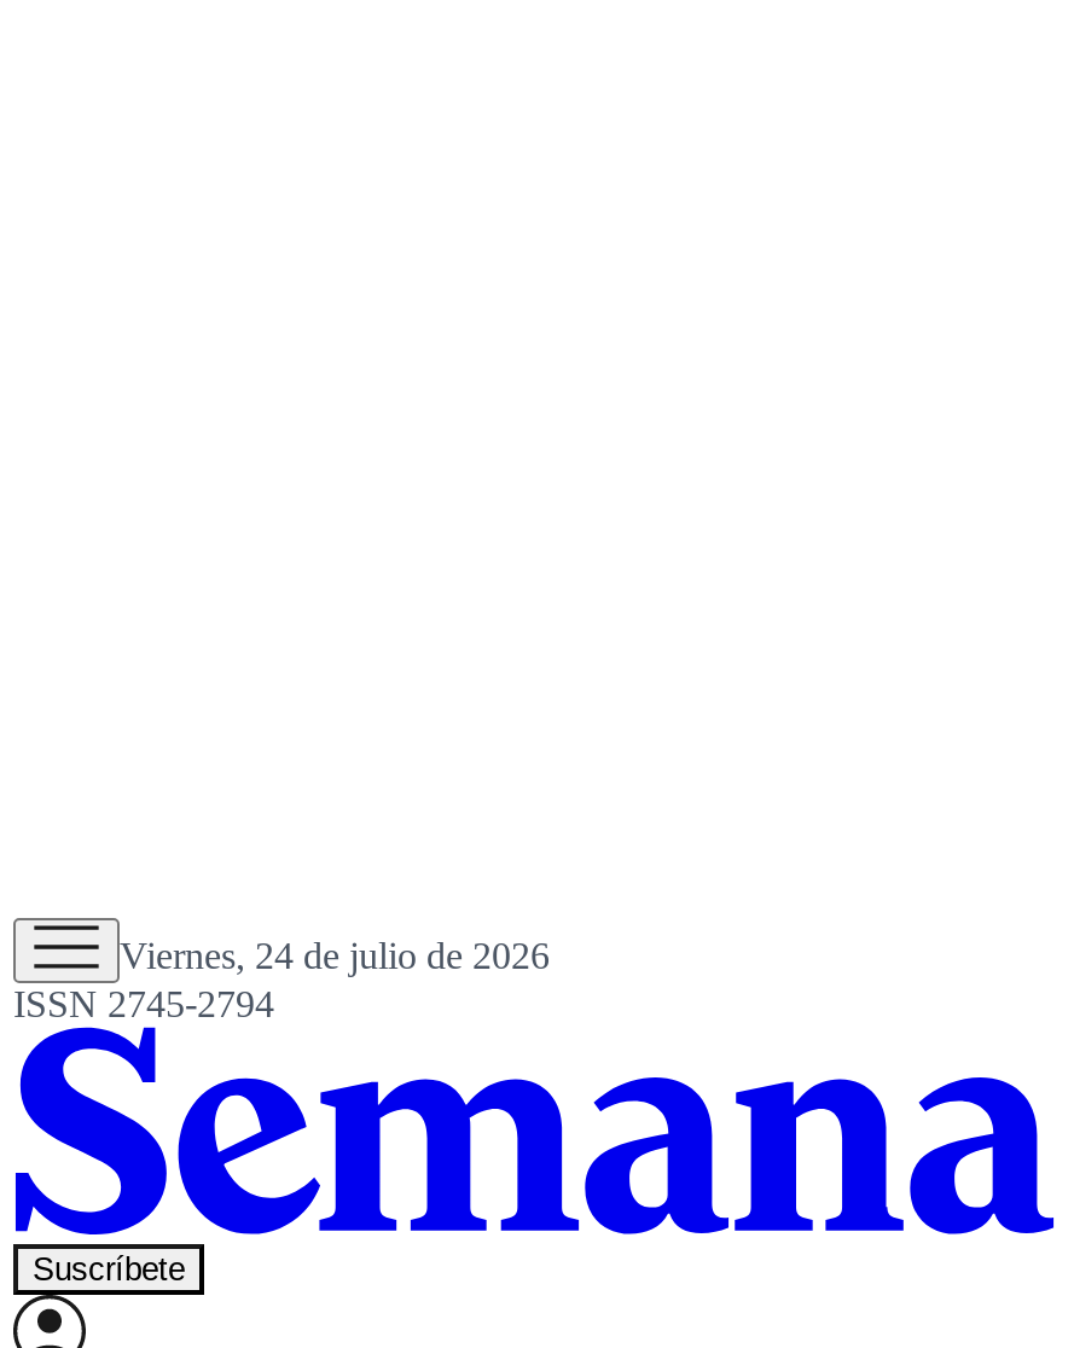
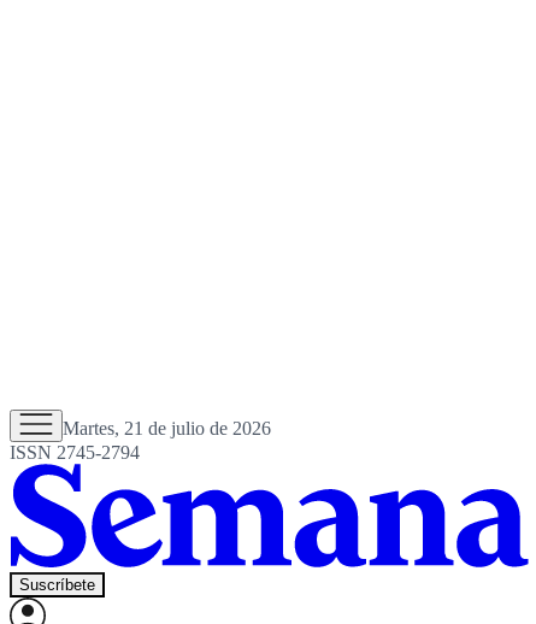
[120,935,550,976] Viernes, 24 de julio de 2026 -> [63,418,271,438] Martes, 21 de julio de 2026

